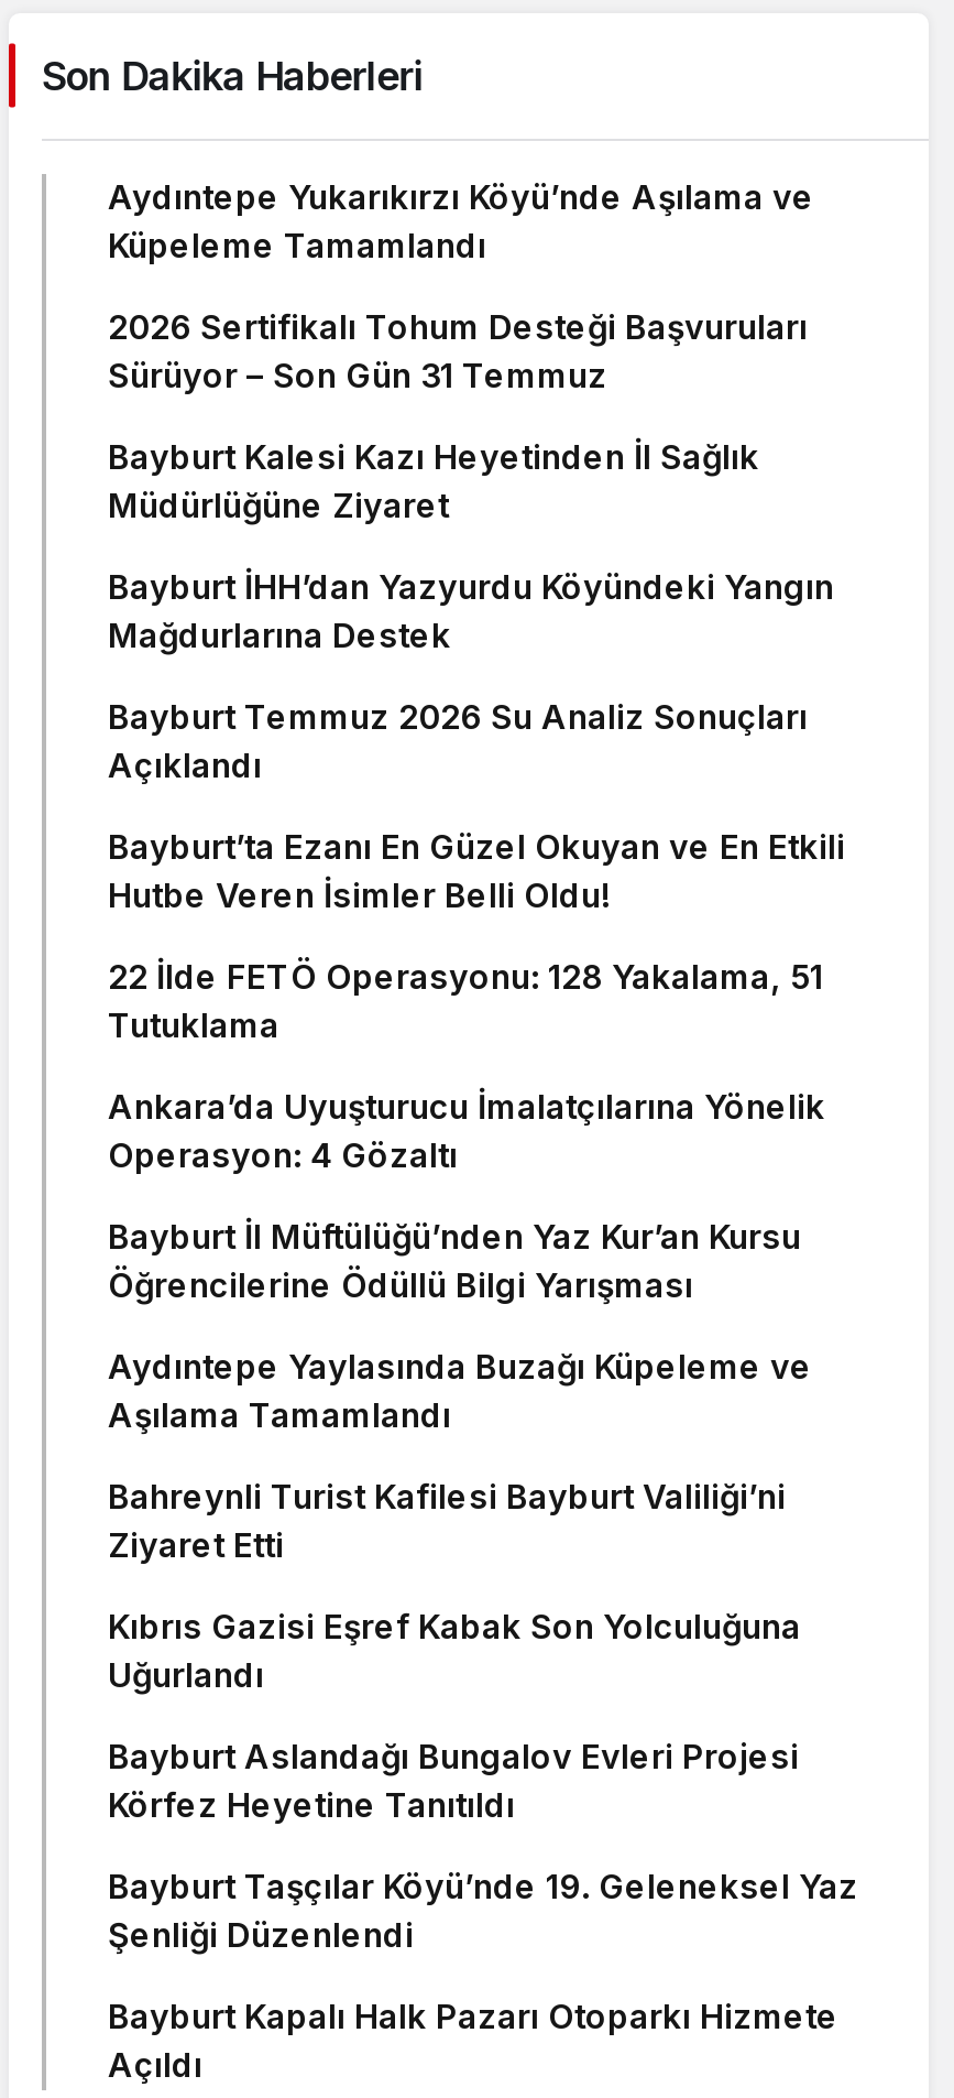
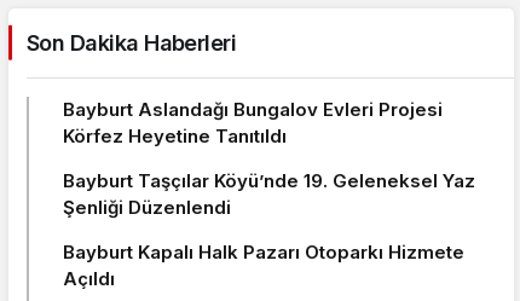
[108,175,845,1695] Aydıntepe Yukarıkırzı Köyü’nde Aşılama ve | Küpeleme Tamamlandı | 2026 Sertifikalı Tohum Desteği Başvuruları | Sürüyor – Son Gün 31 Temmuz | Bayburt Kalesi Kazı Heyetinden İl Sağlık | Müdürlüğüne Ziyaret | Bayburt İHH’dan Yazyurdu Köyündeki Yangın | Mağdurlarına Destek | Bayburt Temmuz 2026 Su Analiz Sonuçları | Açıklandı | Bayburt’ta Ezanı En Güzel Okuyan ve En Etkili | Hutbe Veren İsimler Belli Oldu! | 22 İlde FETÖ Operasyonu: 128 Yakalama, 51 | Tutuklama | Ankara’da Uyuşturucu İmalatçılarına Yönelik | Operasyon: 4 Gözaltı | Bayburt İl Müftülüğü’nden Yaz Kur’an Kursu | Öğrencilerine Ödüllü Bilgi Yarışması | Aydıntepe Yaylasında Buzağı Küpeleme ve | Aşılama Tamamlandı | Bahreynli Turist Kafilesi Bayburt Valiliği’ni | Ziyaret Etti | Kıbrıs Gazisi Eşref Kabak Son Yolculuğuna | Uğurlandı -> none

